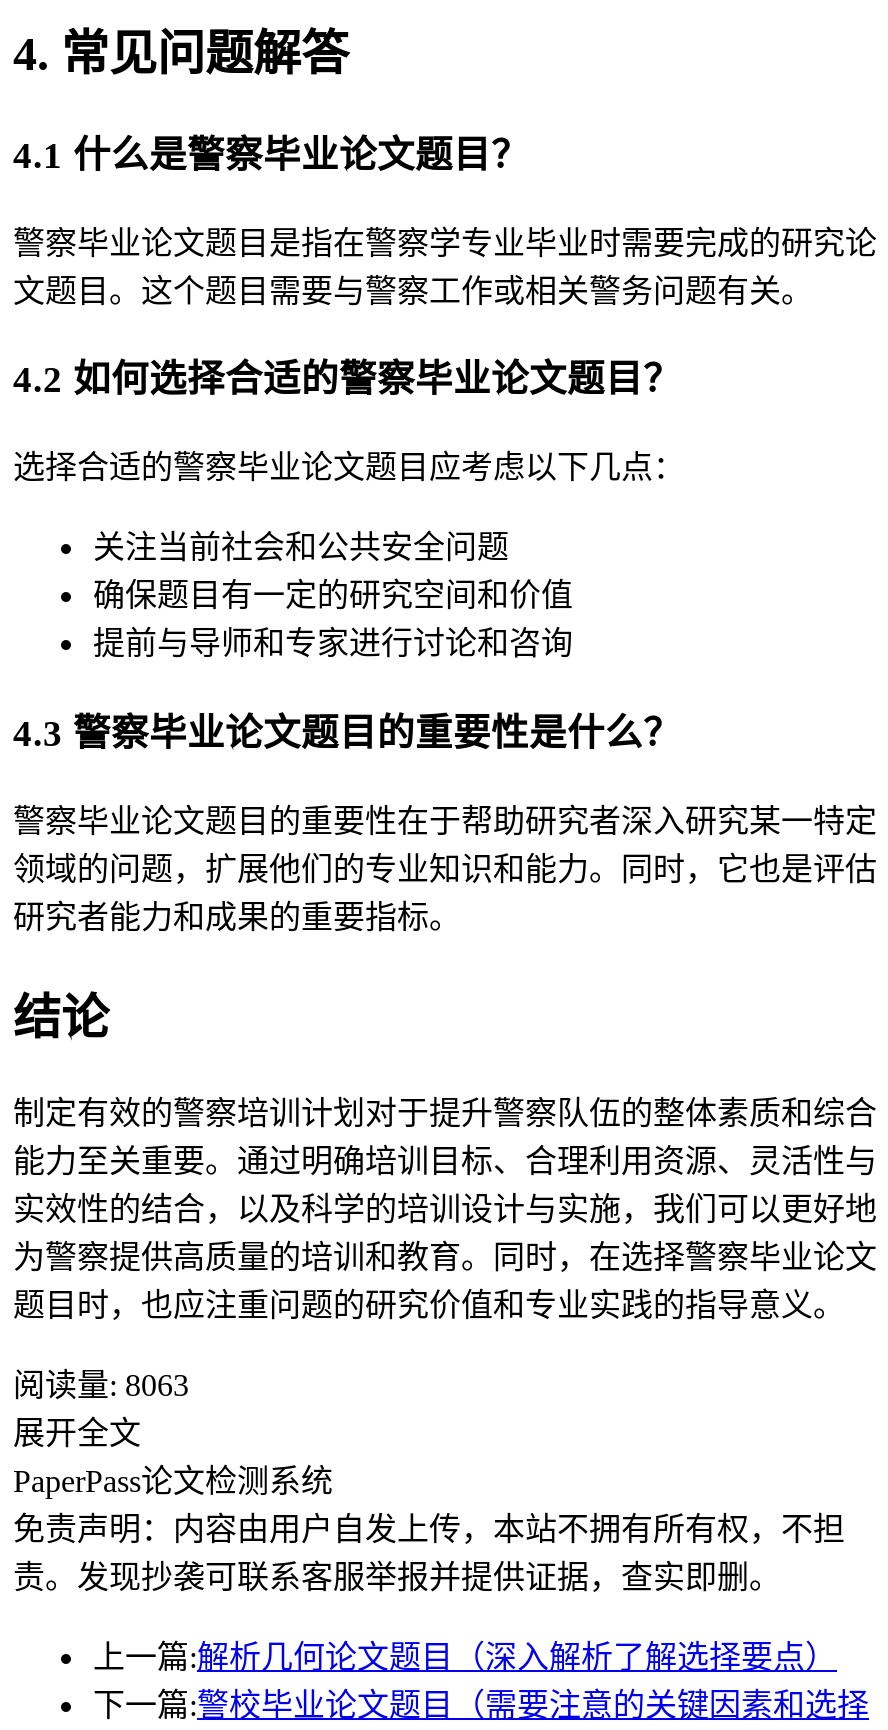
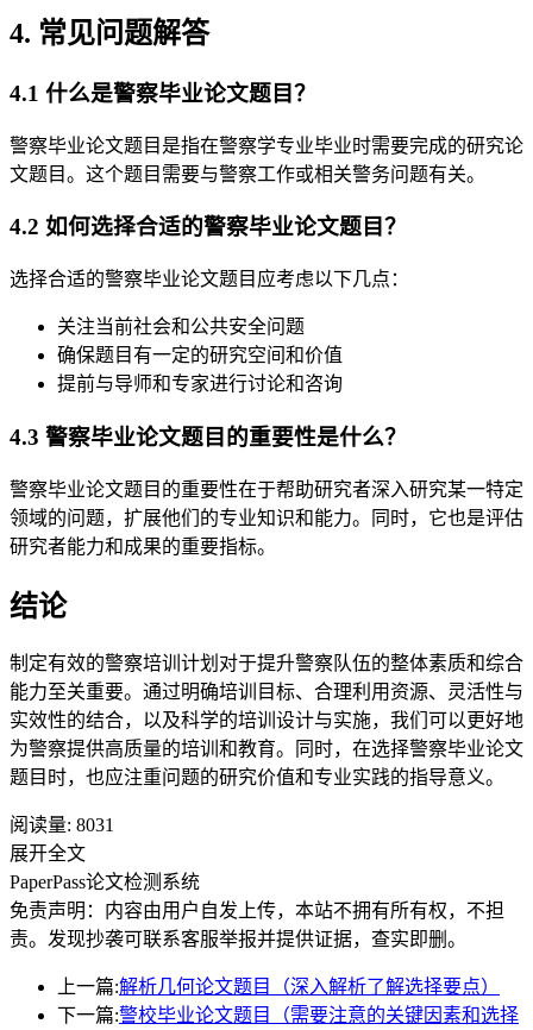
[13,1369,189,1403] 阅读量: 8063 -> [10,815,114,835] 阅读量: 8031

